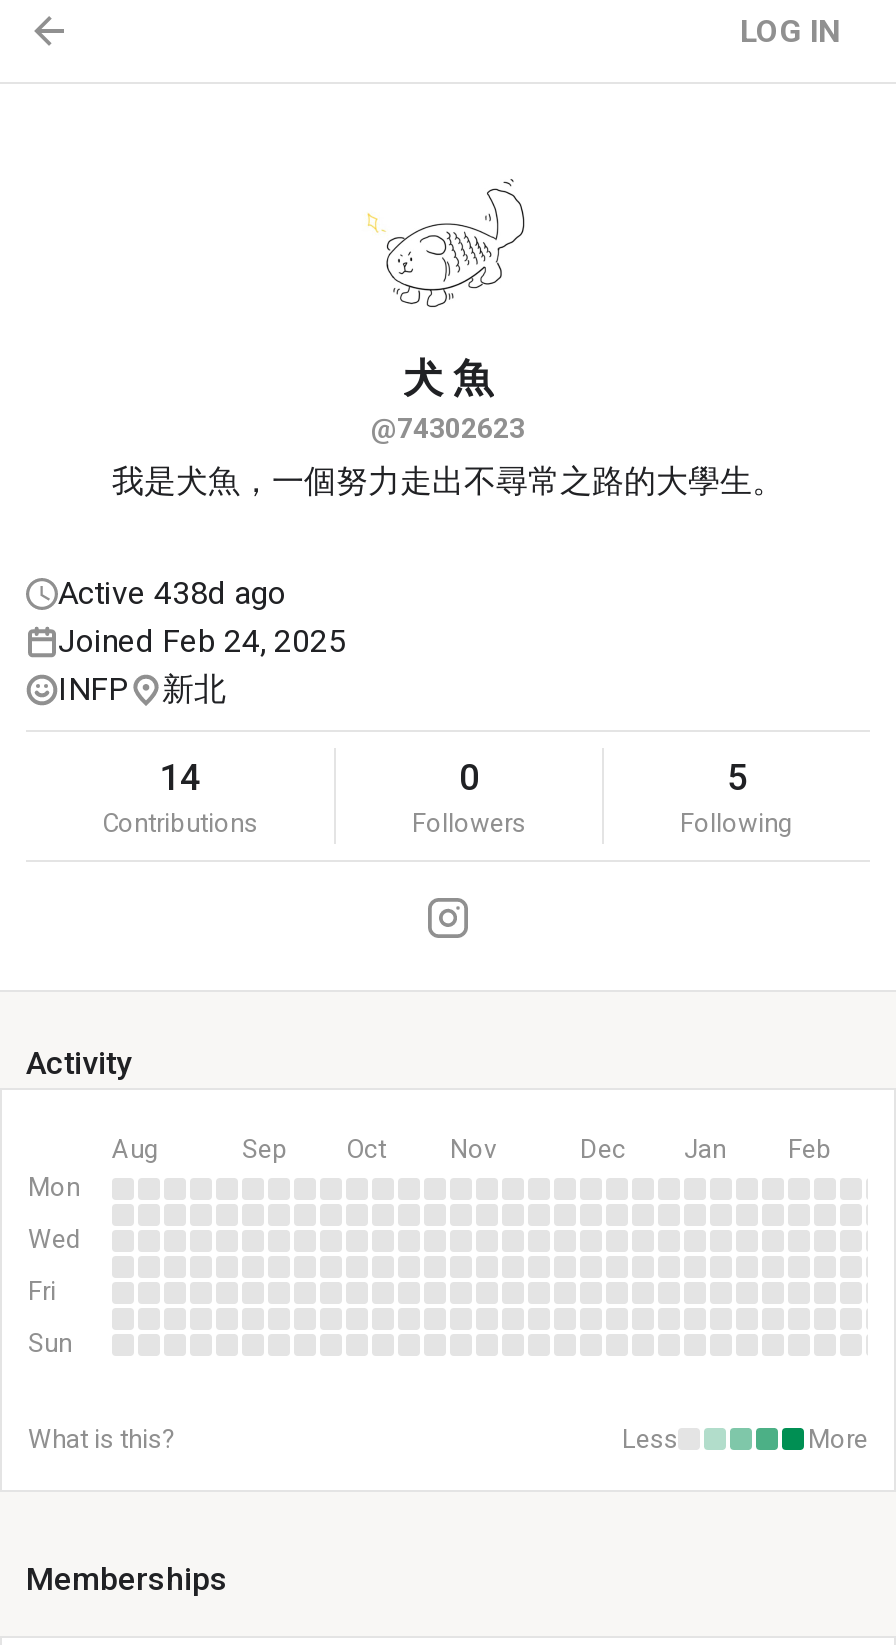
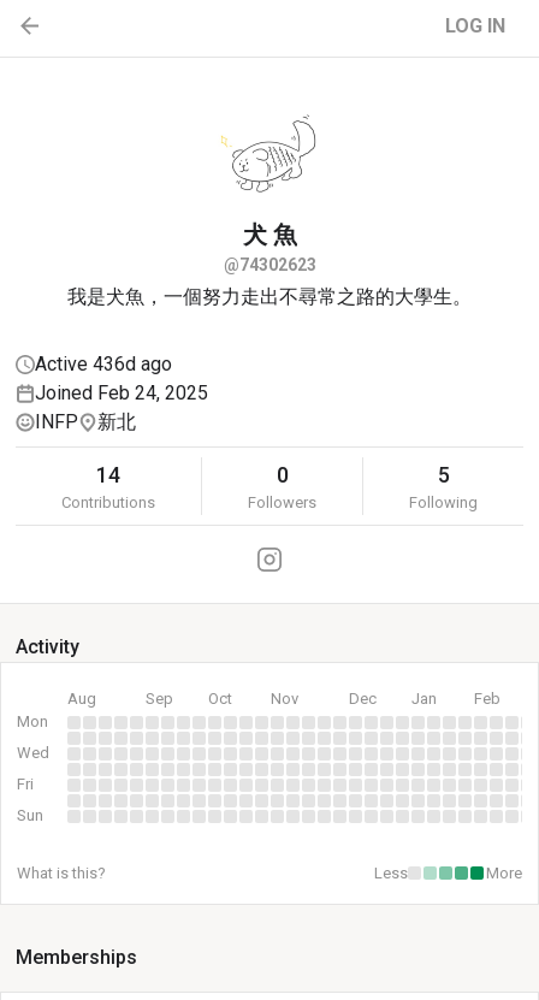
[58,574,286,612] Active 438d ago -> [35,353,172,375] Active 436d ago

